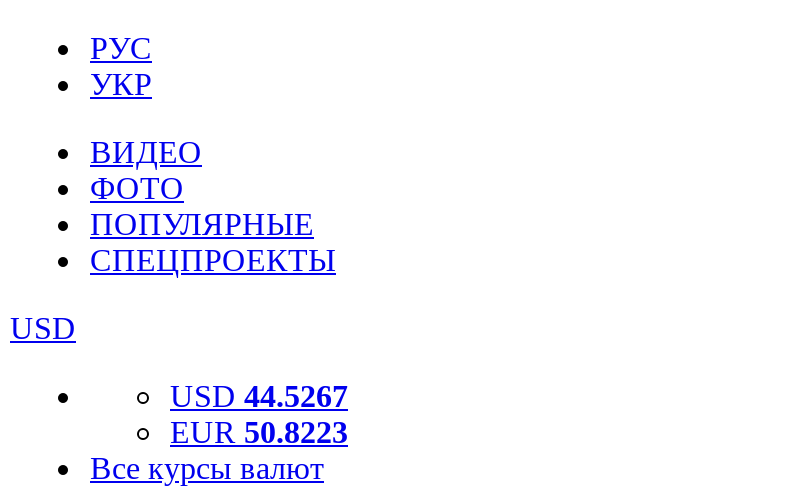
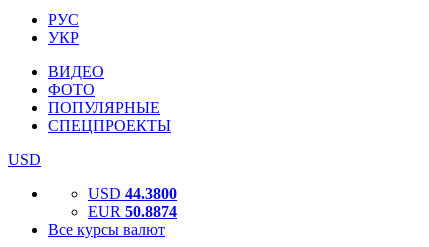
[170,379,348,413] USD 44.5267 -> [88,185,177,202] USD 44.3800
[170,415,348,449] EUR 50.8223 -> [88,203,177,220] EUR 50.8874

